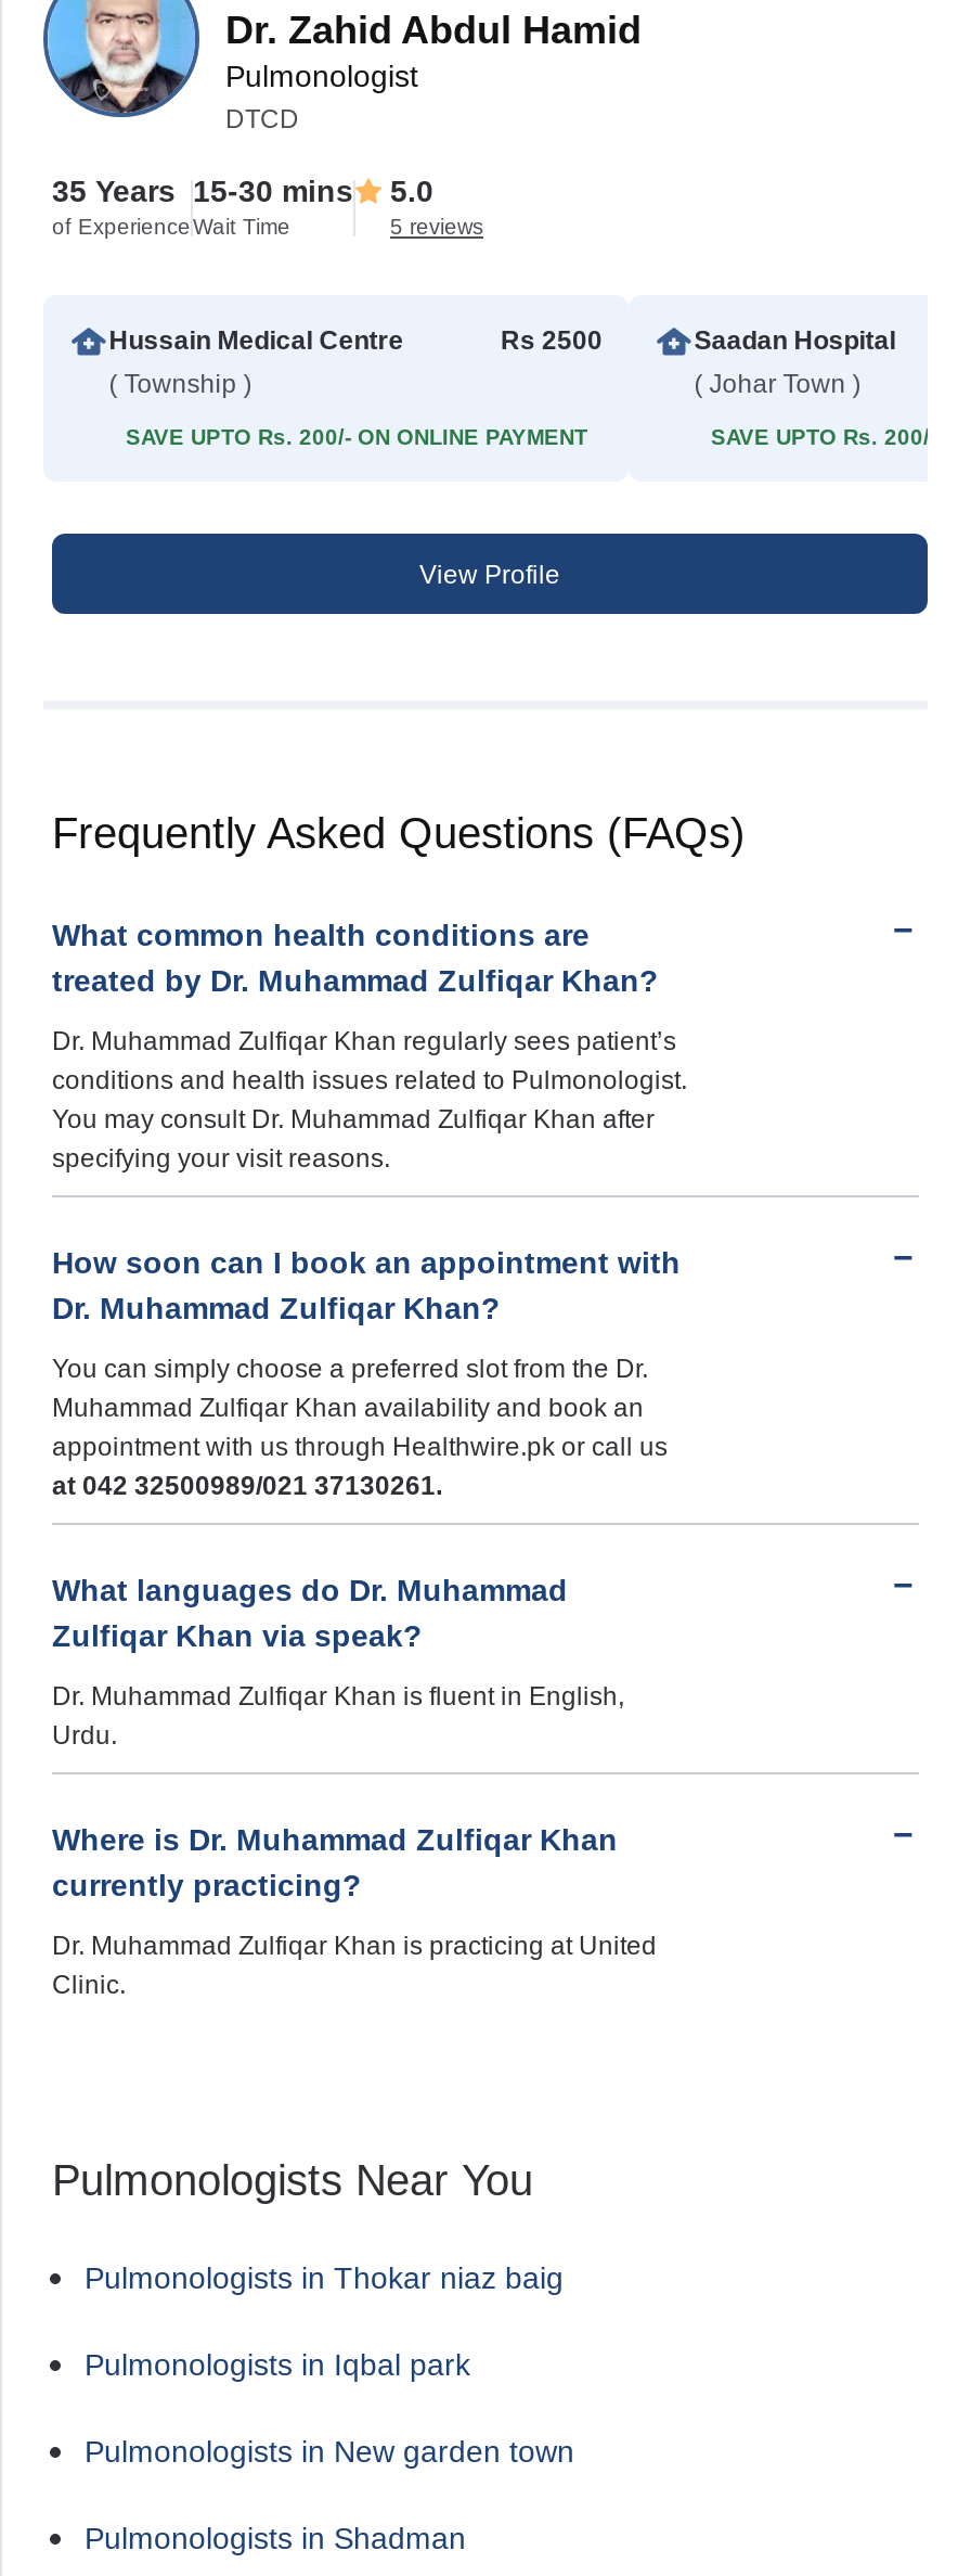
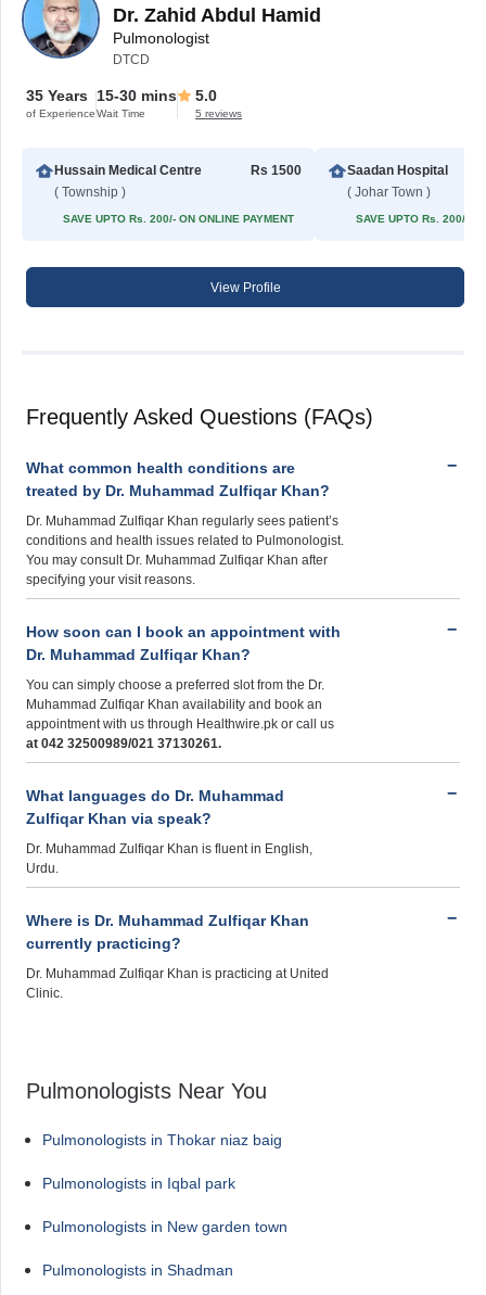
[501,326,603,356] Rs 2500 -> [251,163,302,178] Rs 1500

